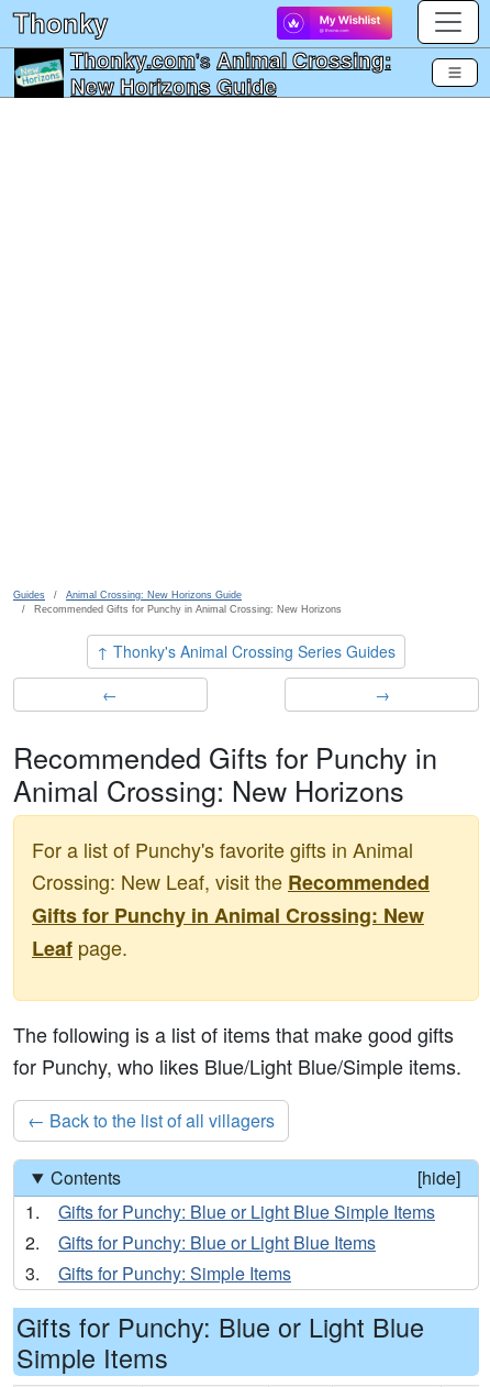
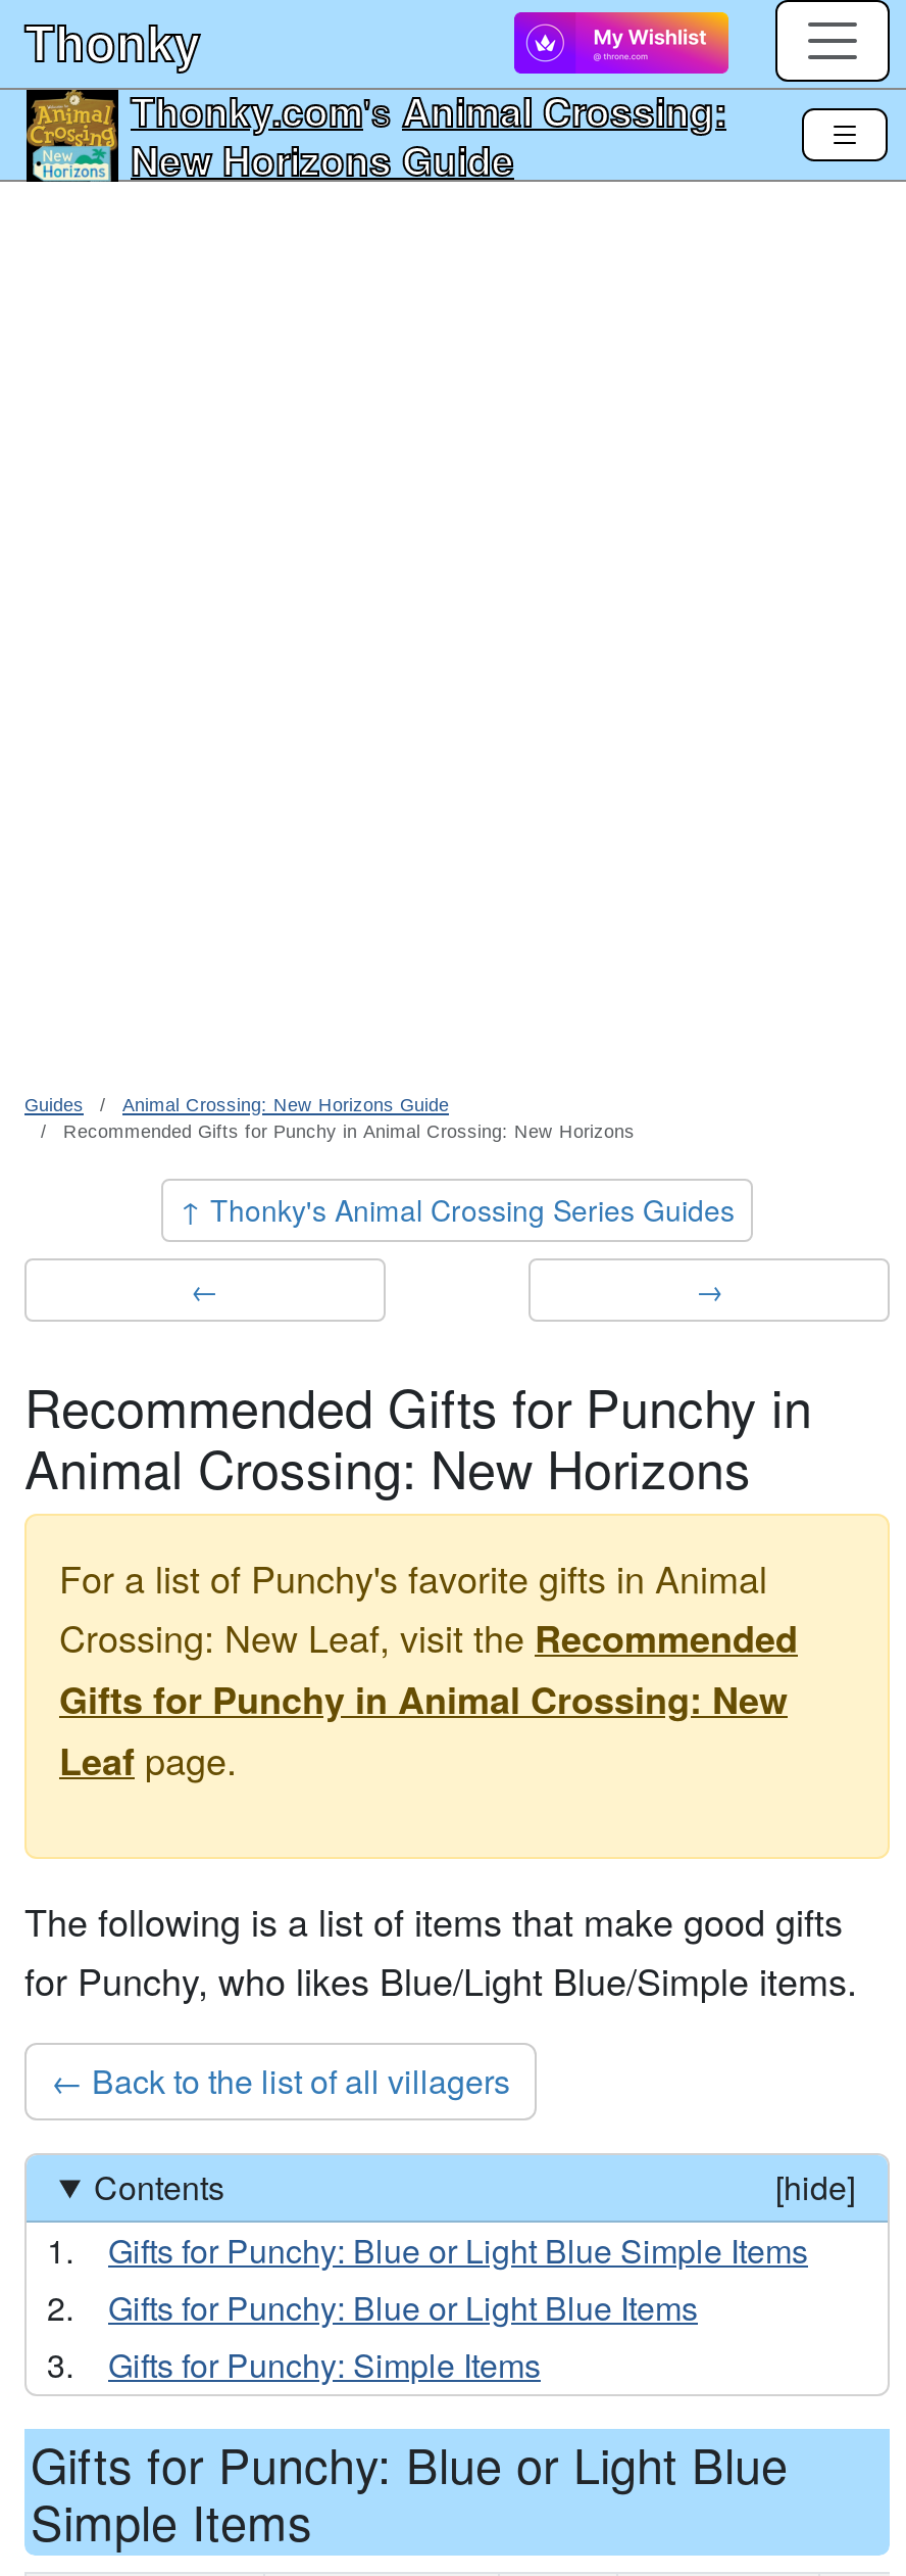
[14,47,65,99] [image] -> [24,88,118,184] [image]

